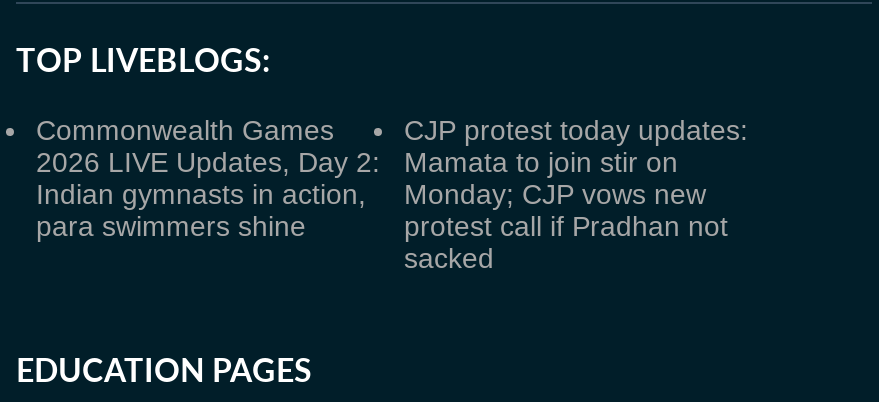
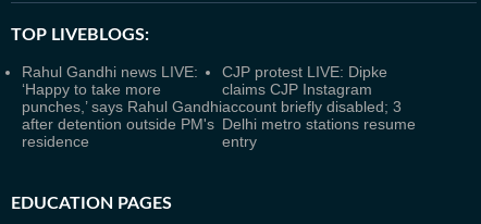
[36,114,380,242] Commonwealth Games | 2026 LIVE Updates, Day 2: | Indian gymnasts in action, | para swimmers shine -> [22,63,222,150] Rahul Gandhi news LIVE: | ‘Happy to take more | punches,’ says Rahul Gandhi | after detention outside PM's | residence
[404,114,748,274] CJP protest today updates: | Mamata to join stir on | Monday; CJP vows new | protest call if Pradhan not | sacked -> [222,63,416,150] CJP protest LIVE: Dipke | claims CJP Instagram | account briefly disabled; 3 | Delhi metro stations resume | entry

